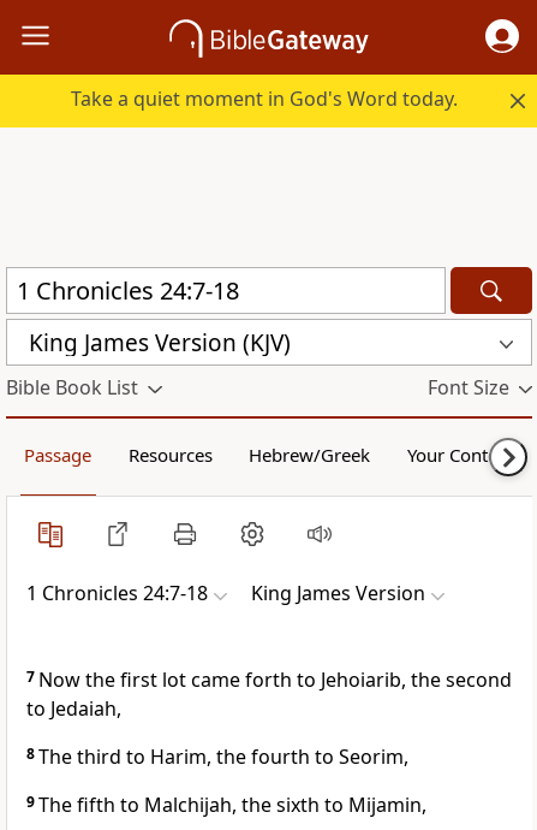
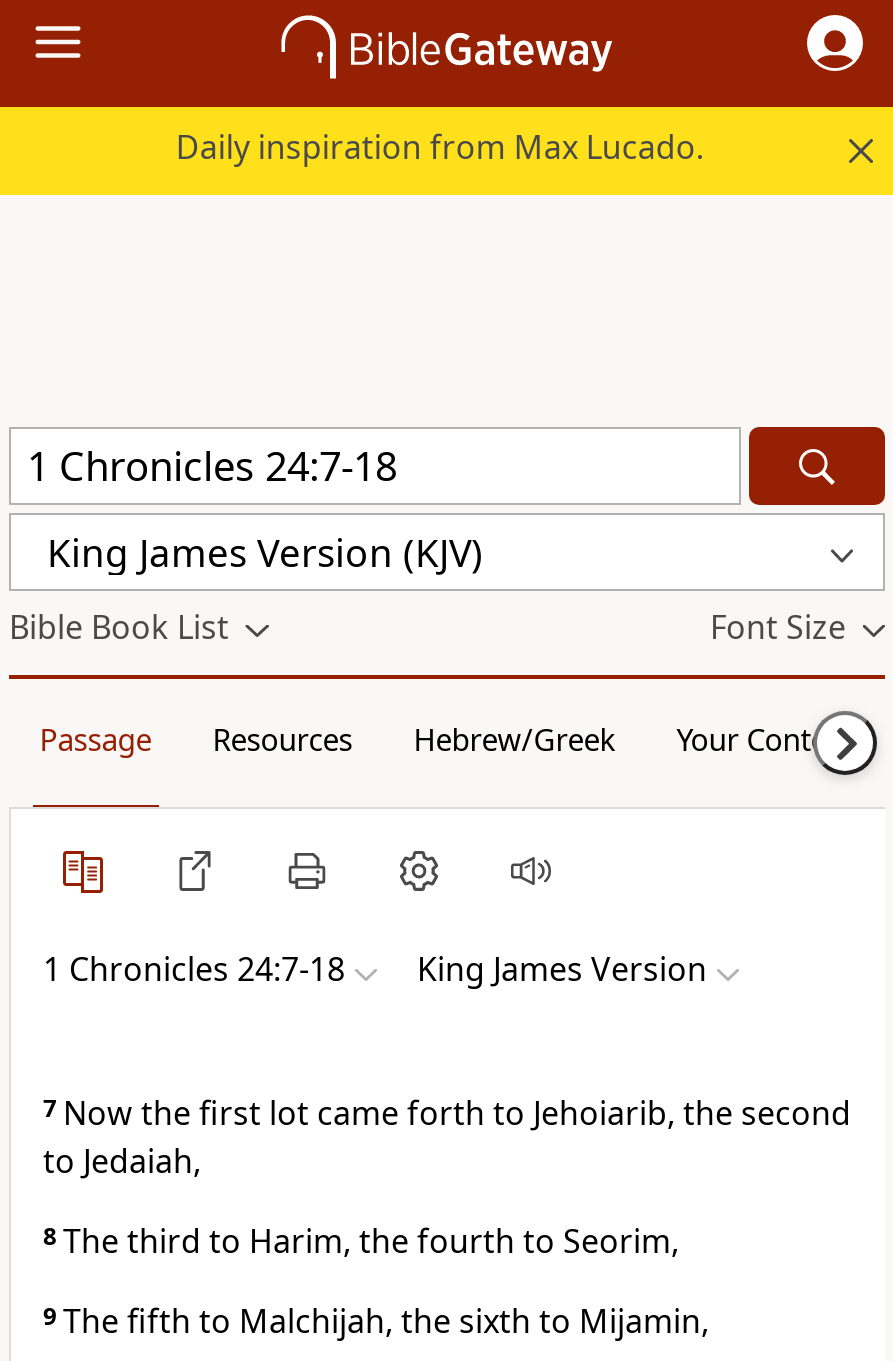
[71,85,458,112] Take a quiet moment in God's Word today. -> [176,125,704,169] Daily inspiration from Max Lucado.

